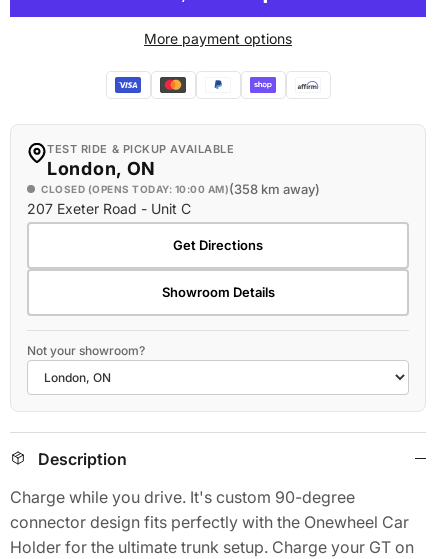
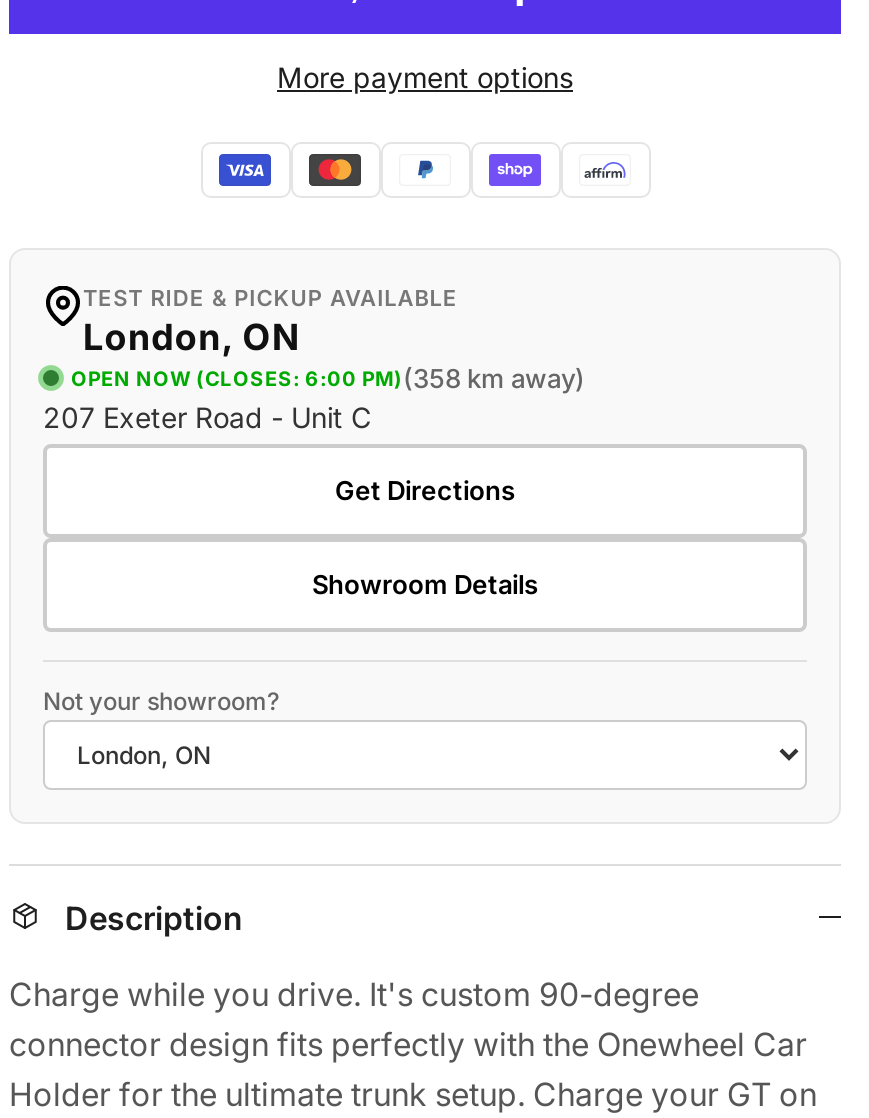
[41,181,320,197] CLOSED (OPENS TODAY: 10:00 AM)(358 km away) -> [71,361,585,393] OPEN NOW (CLOSES: 6:00 PM)(358 km away)

